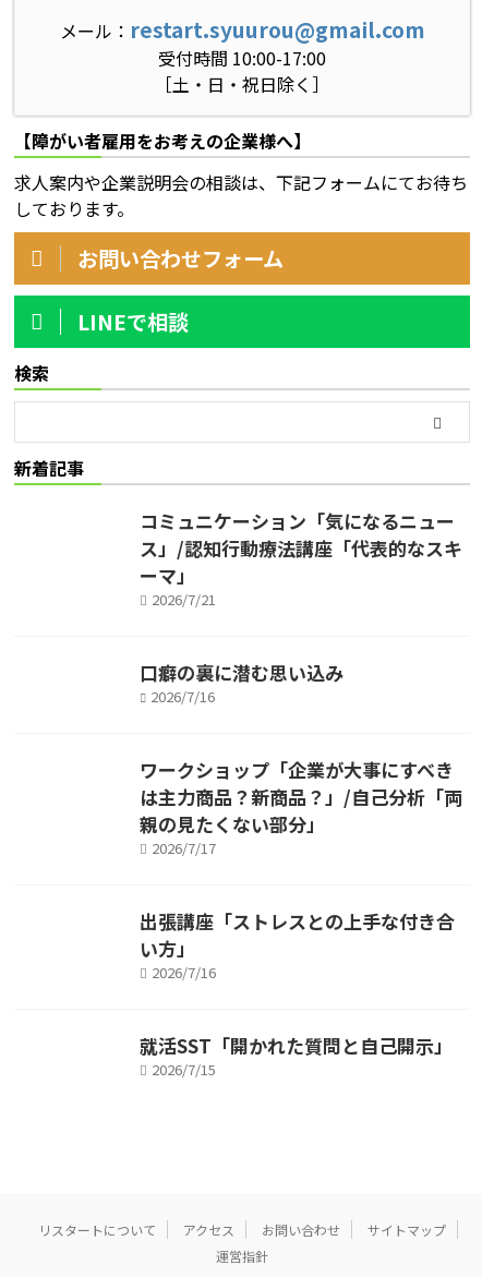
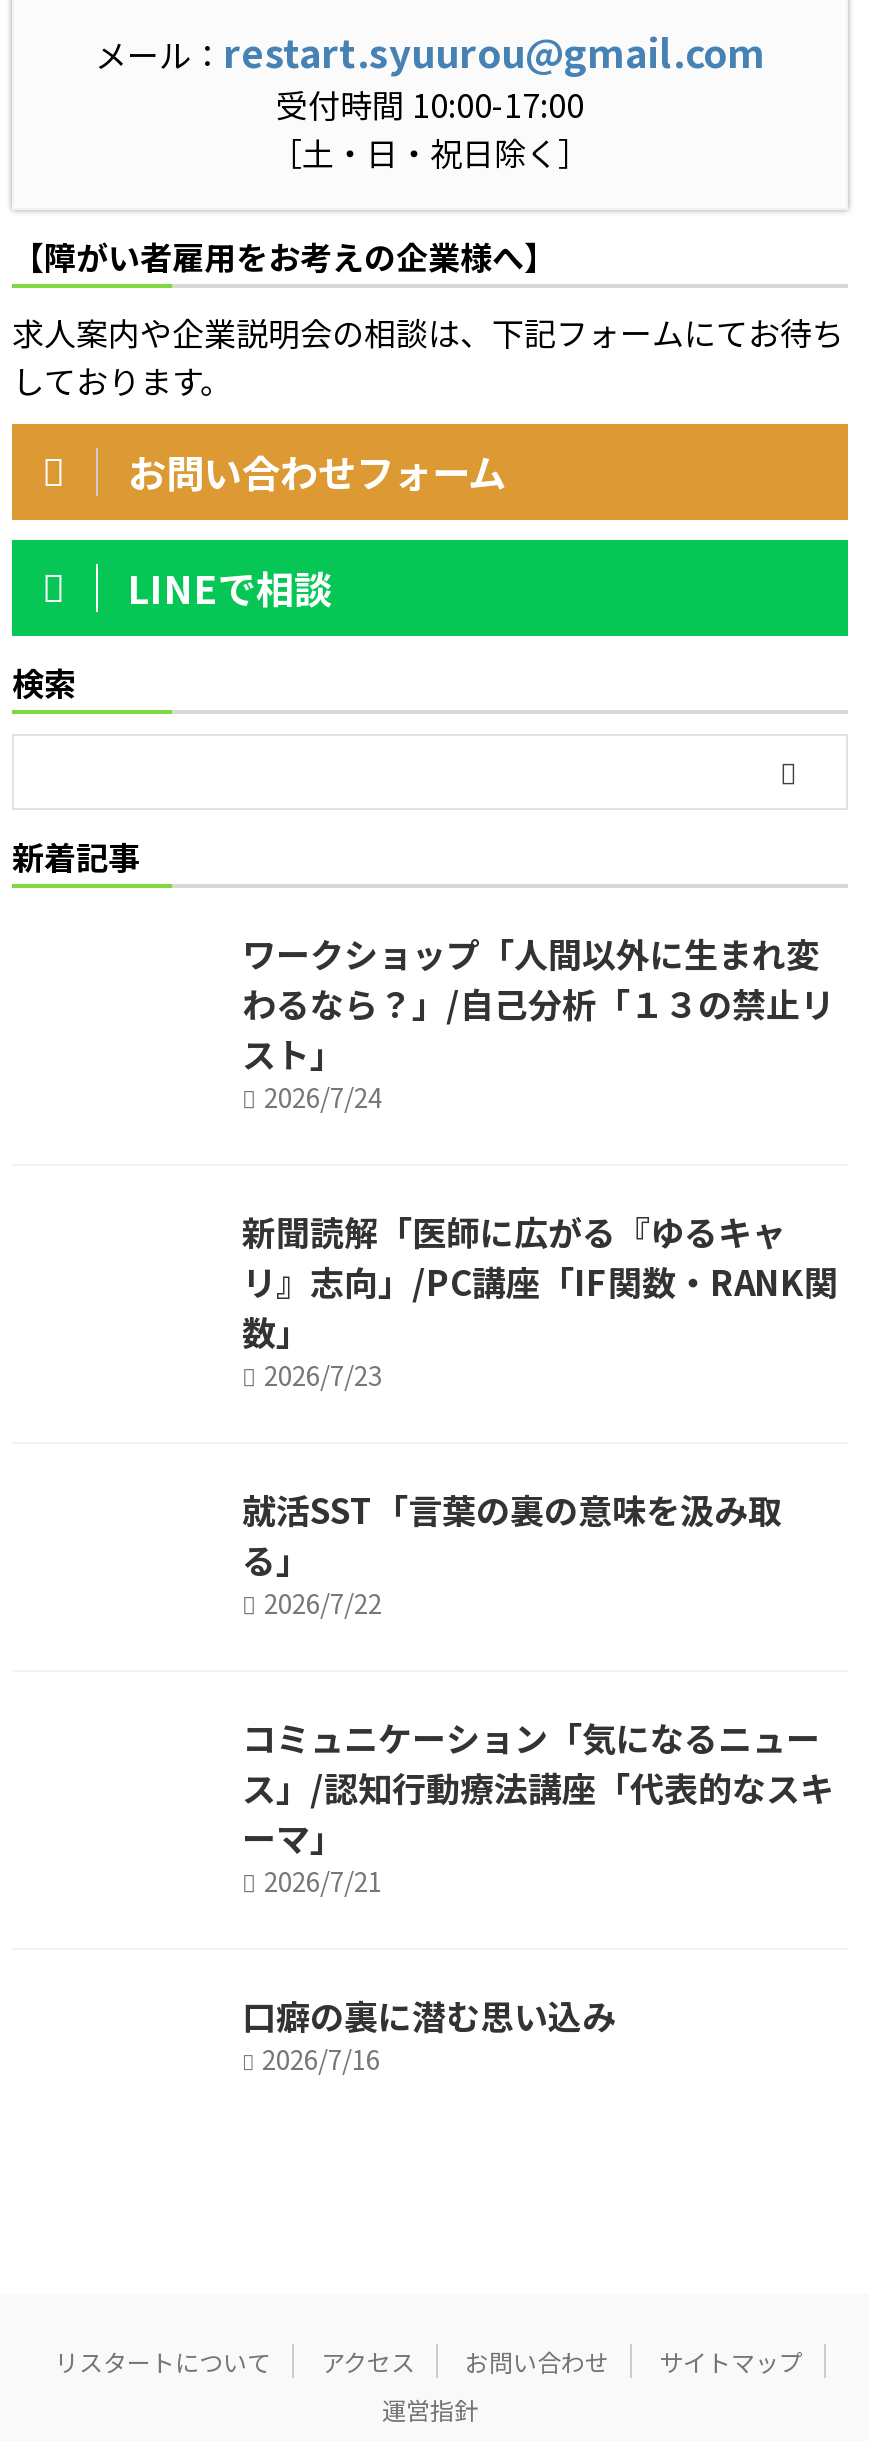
none -> [242,928,838,1622] ワークショップ「人間以外に生まれ変 | わるなら？」/自己分析「１３の禁止リ | スト」 | 2026/7/24 | 新聞読解「医師に広がる『ゆるキャ | リ』志向」/PC講座「IF関数・RANK関 | 数」 | 2026/7/23 | 就活SST「言葉の裏の意味を汲み取 | る」 | 2026/7/22
moved [140,507,462,707] -> [242,1712,834,2078]: コミュニケーション「気になるニュー | ス」/認知行動療法講座「代表的なスキ | ーマ」 | 2026/7/21 | 口癖の裏に潜む思い込み | 2026/7/16
[140,756,462,1080] ワークショップ「企業が大事にすべき | は主力商品？新商品？」/自己分析「両 | 親の見たくない部分」 | 2026/7/17 | 出張講座「ストレスとの上手な付き合 | い方」 | 2026/7/16 | 就活SST「開かれた質問と自己開示」 | 2026/7/15 -> none

